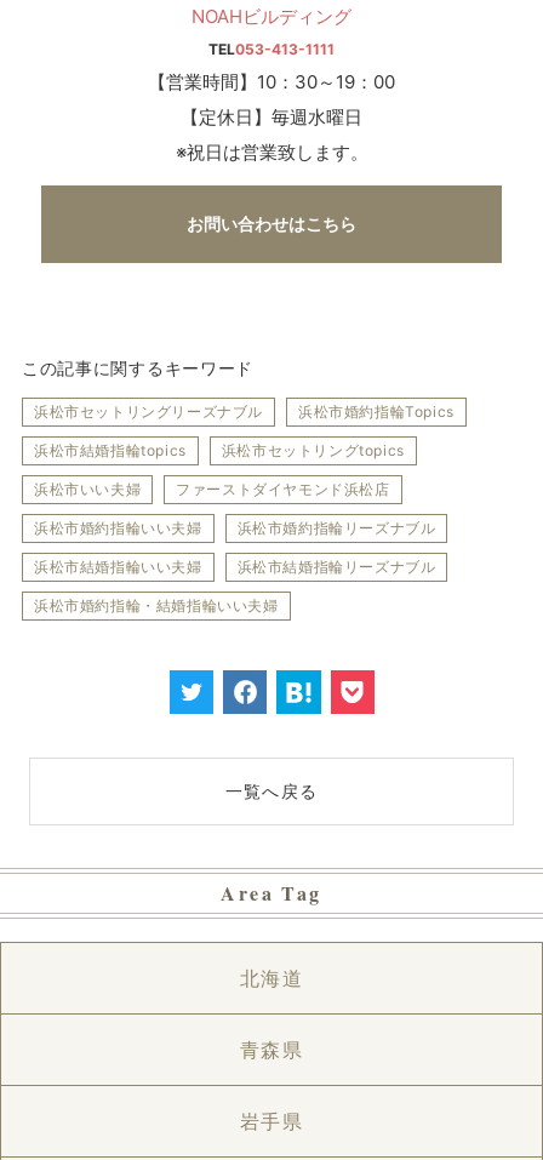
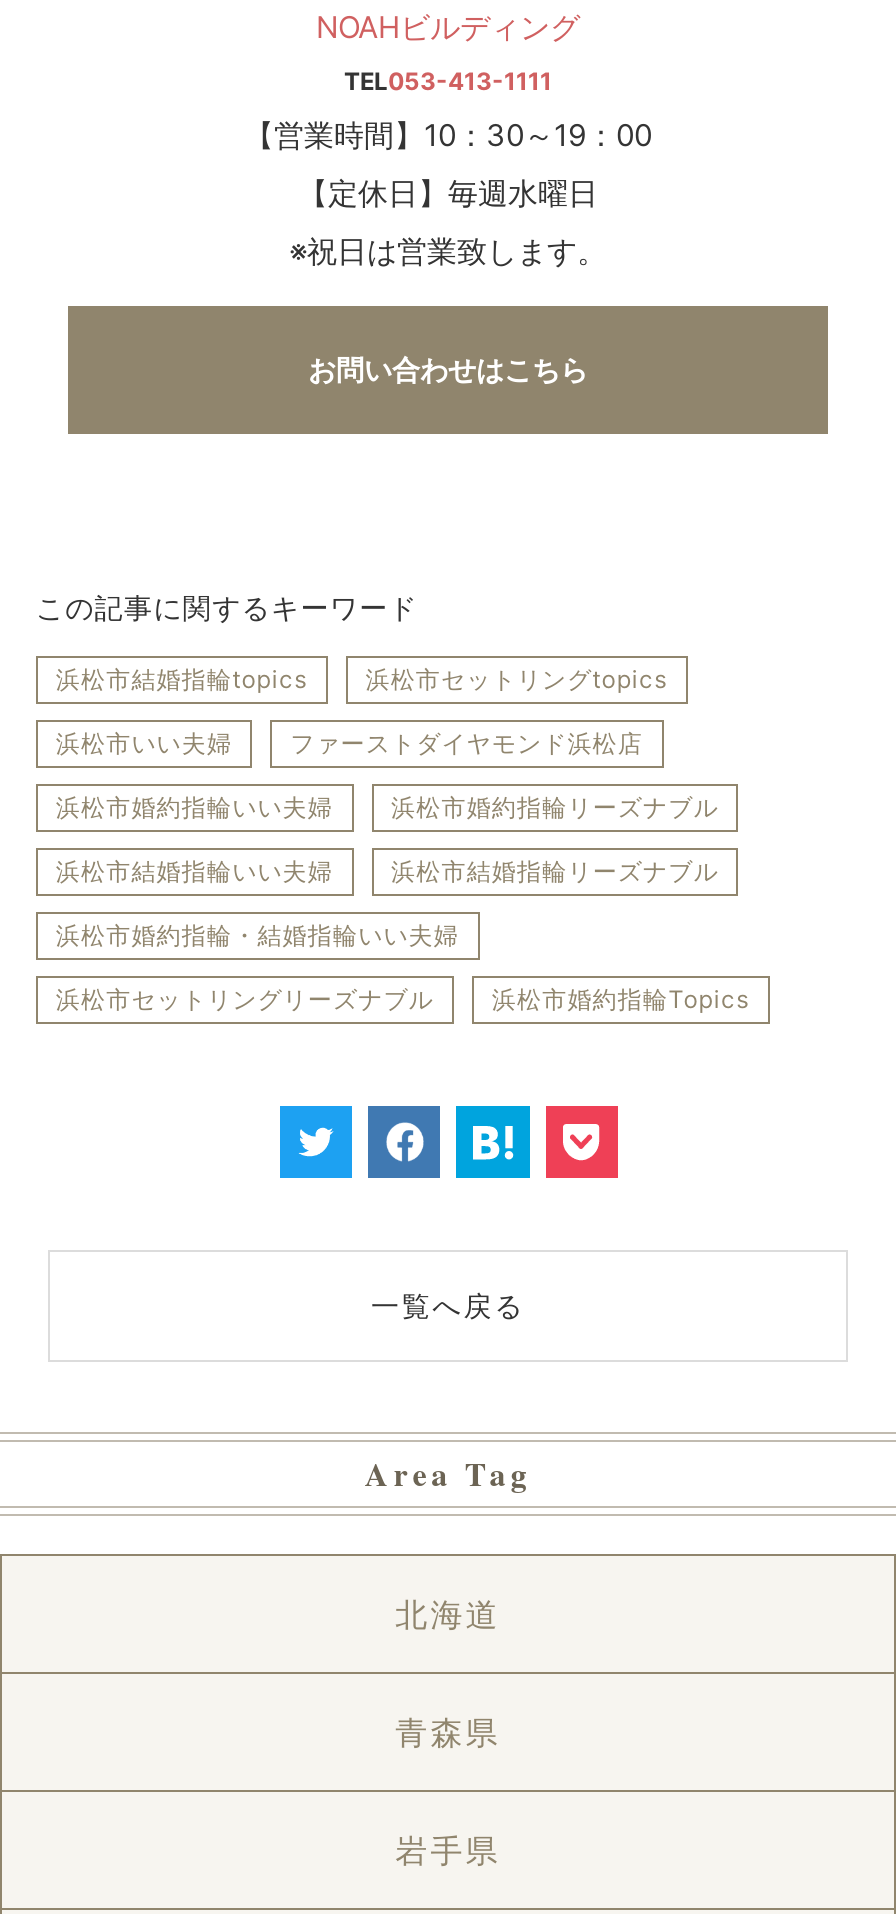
moved [34,402,454,420] -> [56,984,749,1014]: 浜松市セットリングリーズナブル | 浜松市婚約指輪Topics
moved [34,441,435,614] -> [56,664,719,950]: 浜松市結婚指輪topics | 浜松市セットリングtopics | 浜松市いい夫婦 | ... | 浜松市結婚指輪リーズナブル | 浜松市婚約指輪・結婚指輪いい夫婦

